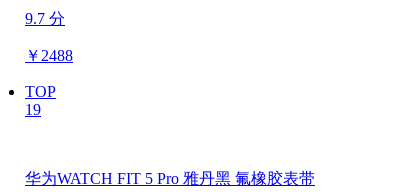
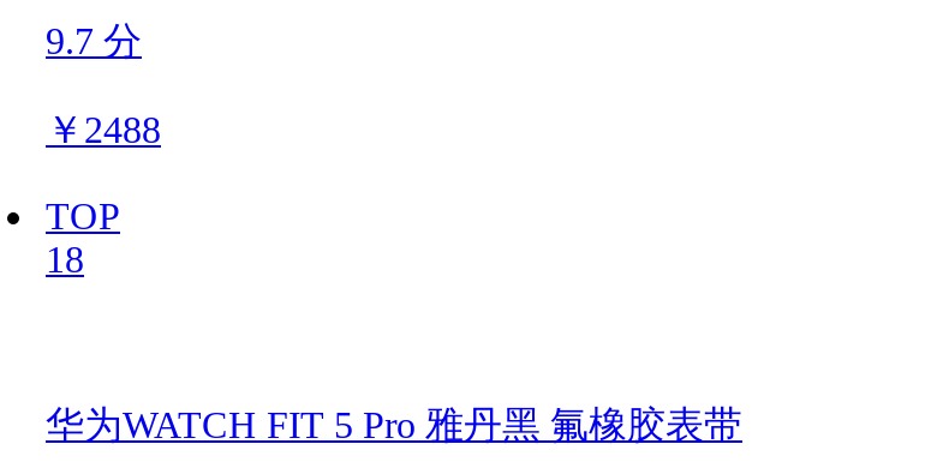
[25,101,41,118] 19 -> [46,238,84,279] 18

